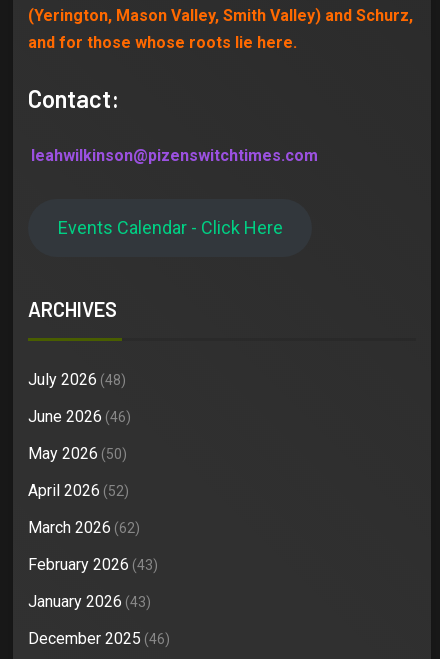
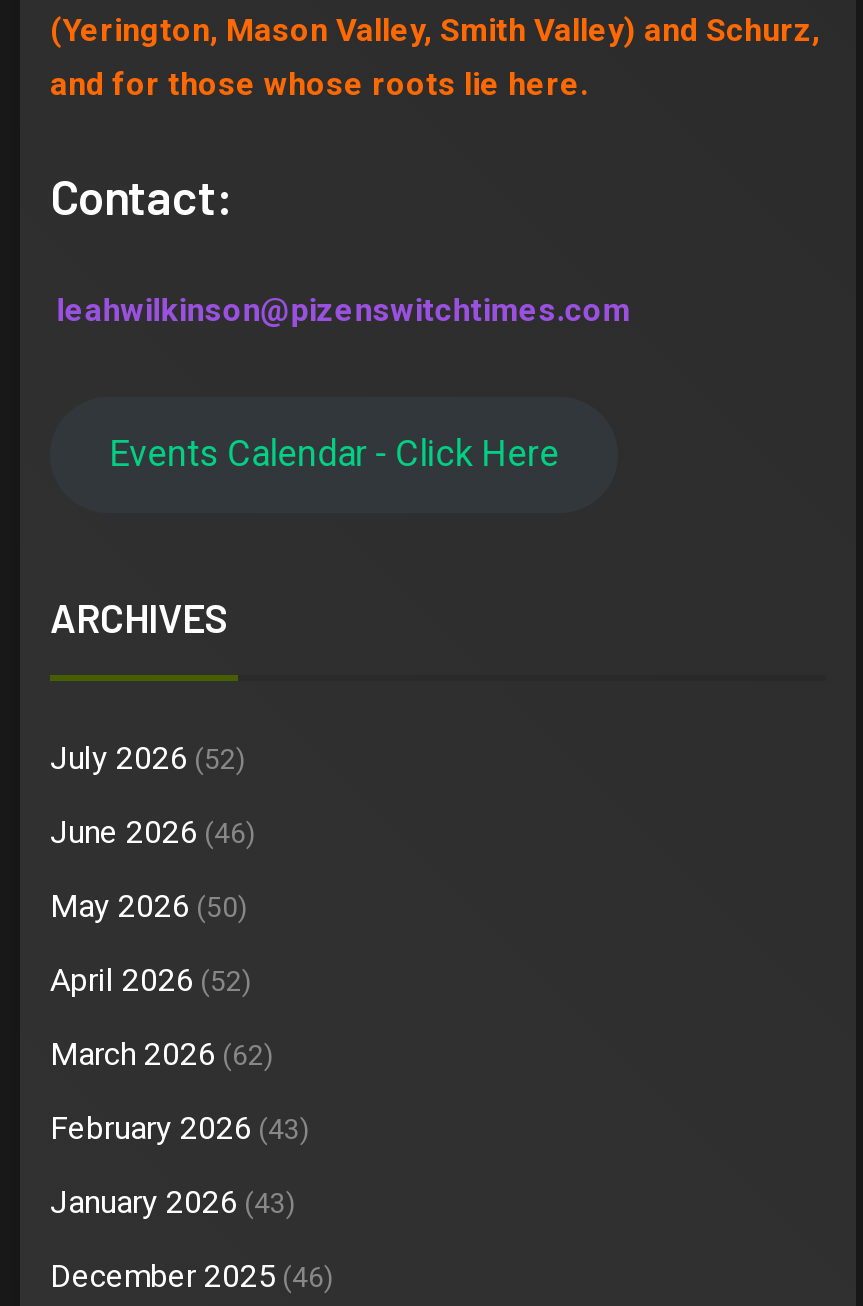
[28,370,126,389] July 2026 (48) -> [50,739,246,777] July 2026 (52)

